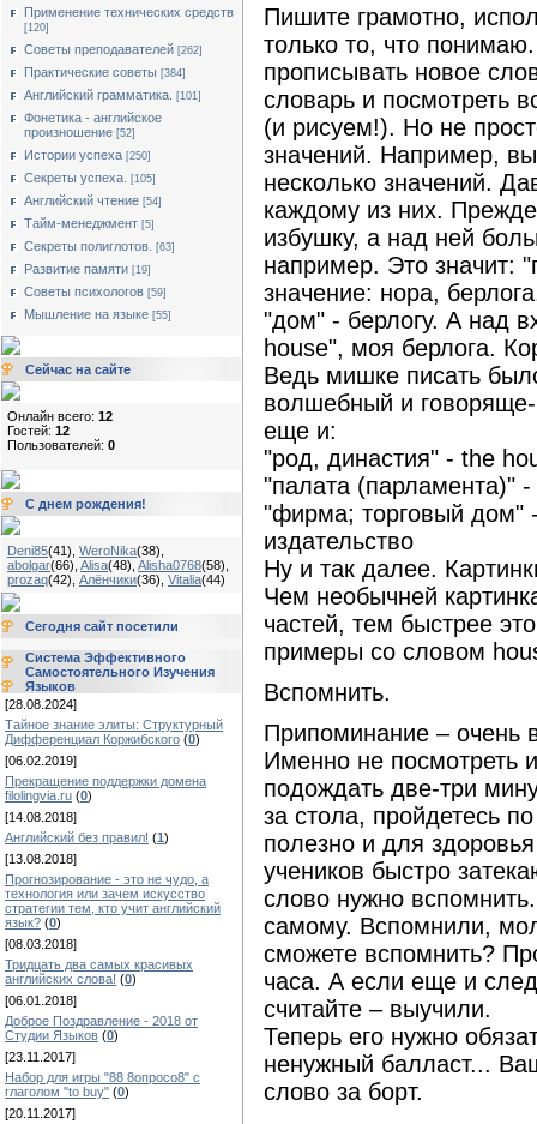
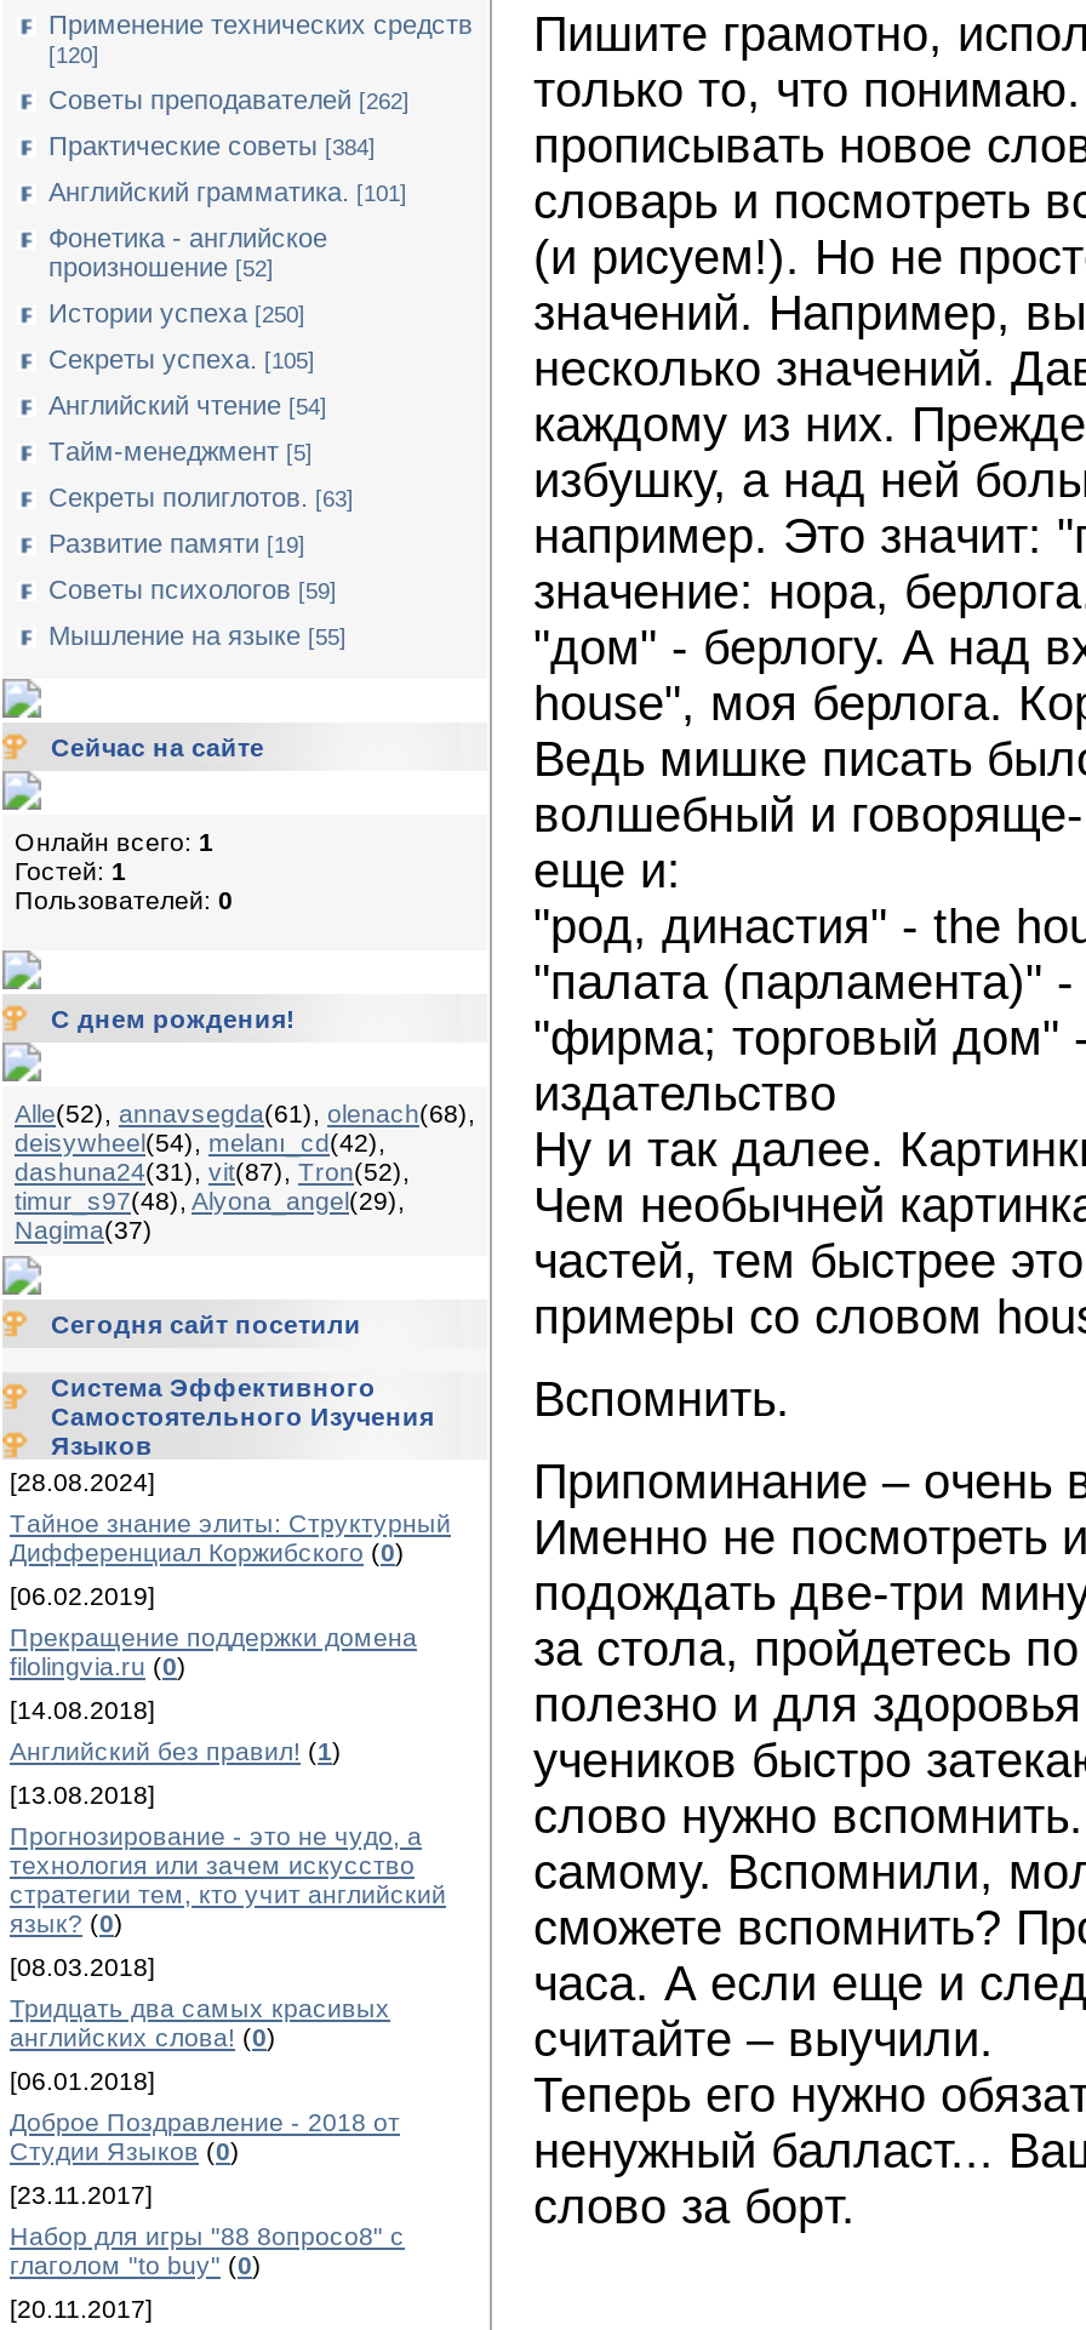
[7,409,113,423] Онлайн всего: 12 -> [15,827,213,856] Онлайн всего: 1
[7,423,70,438] Гостей: 12 -> [15,856,126,885] Гостей: 1
[7,543,229,587] Deni85(41), WeroNika(38), | abolgar(66),Alisa(48),Alisha0768(58), | prozaq(42),Алёнчики(36),Vitalia(44) -> [15,1098,475,1244] Alle(52), annavsegda(61), olenach(68), | deisywheel(54),melanı_cd(42), | dashuna24(31), vit(87),Tron(52), | timur_s97(48),Alyona_angel(29), | Nagima(37)

